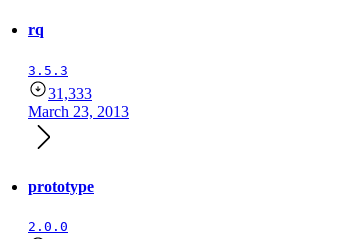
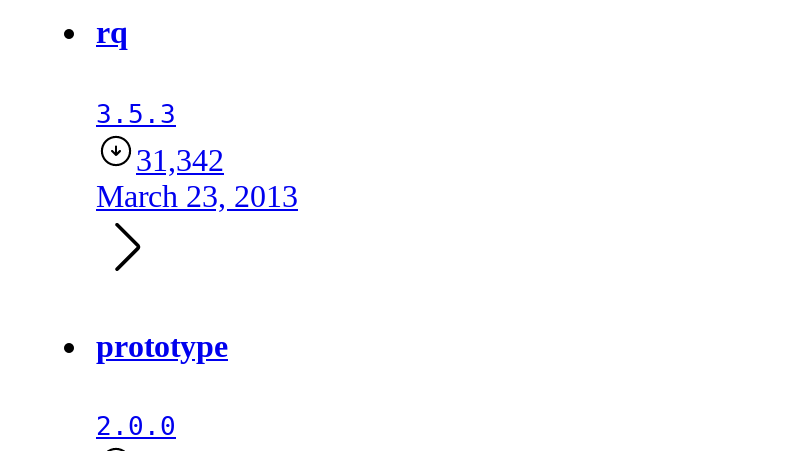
[48,84,92,101] 31,333 -> [136,142,224,176] 31,342

